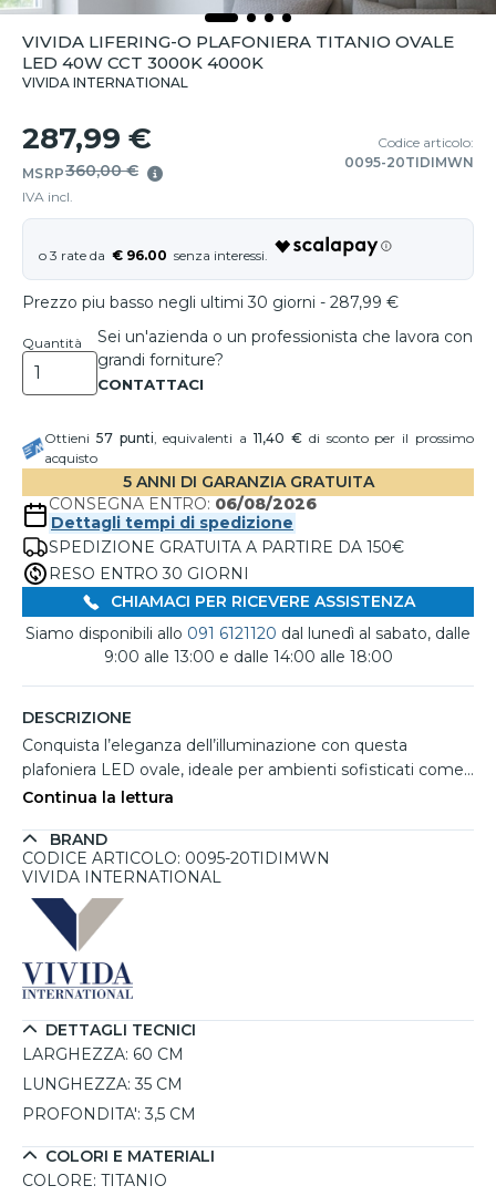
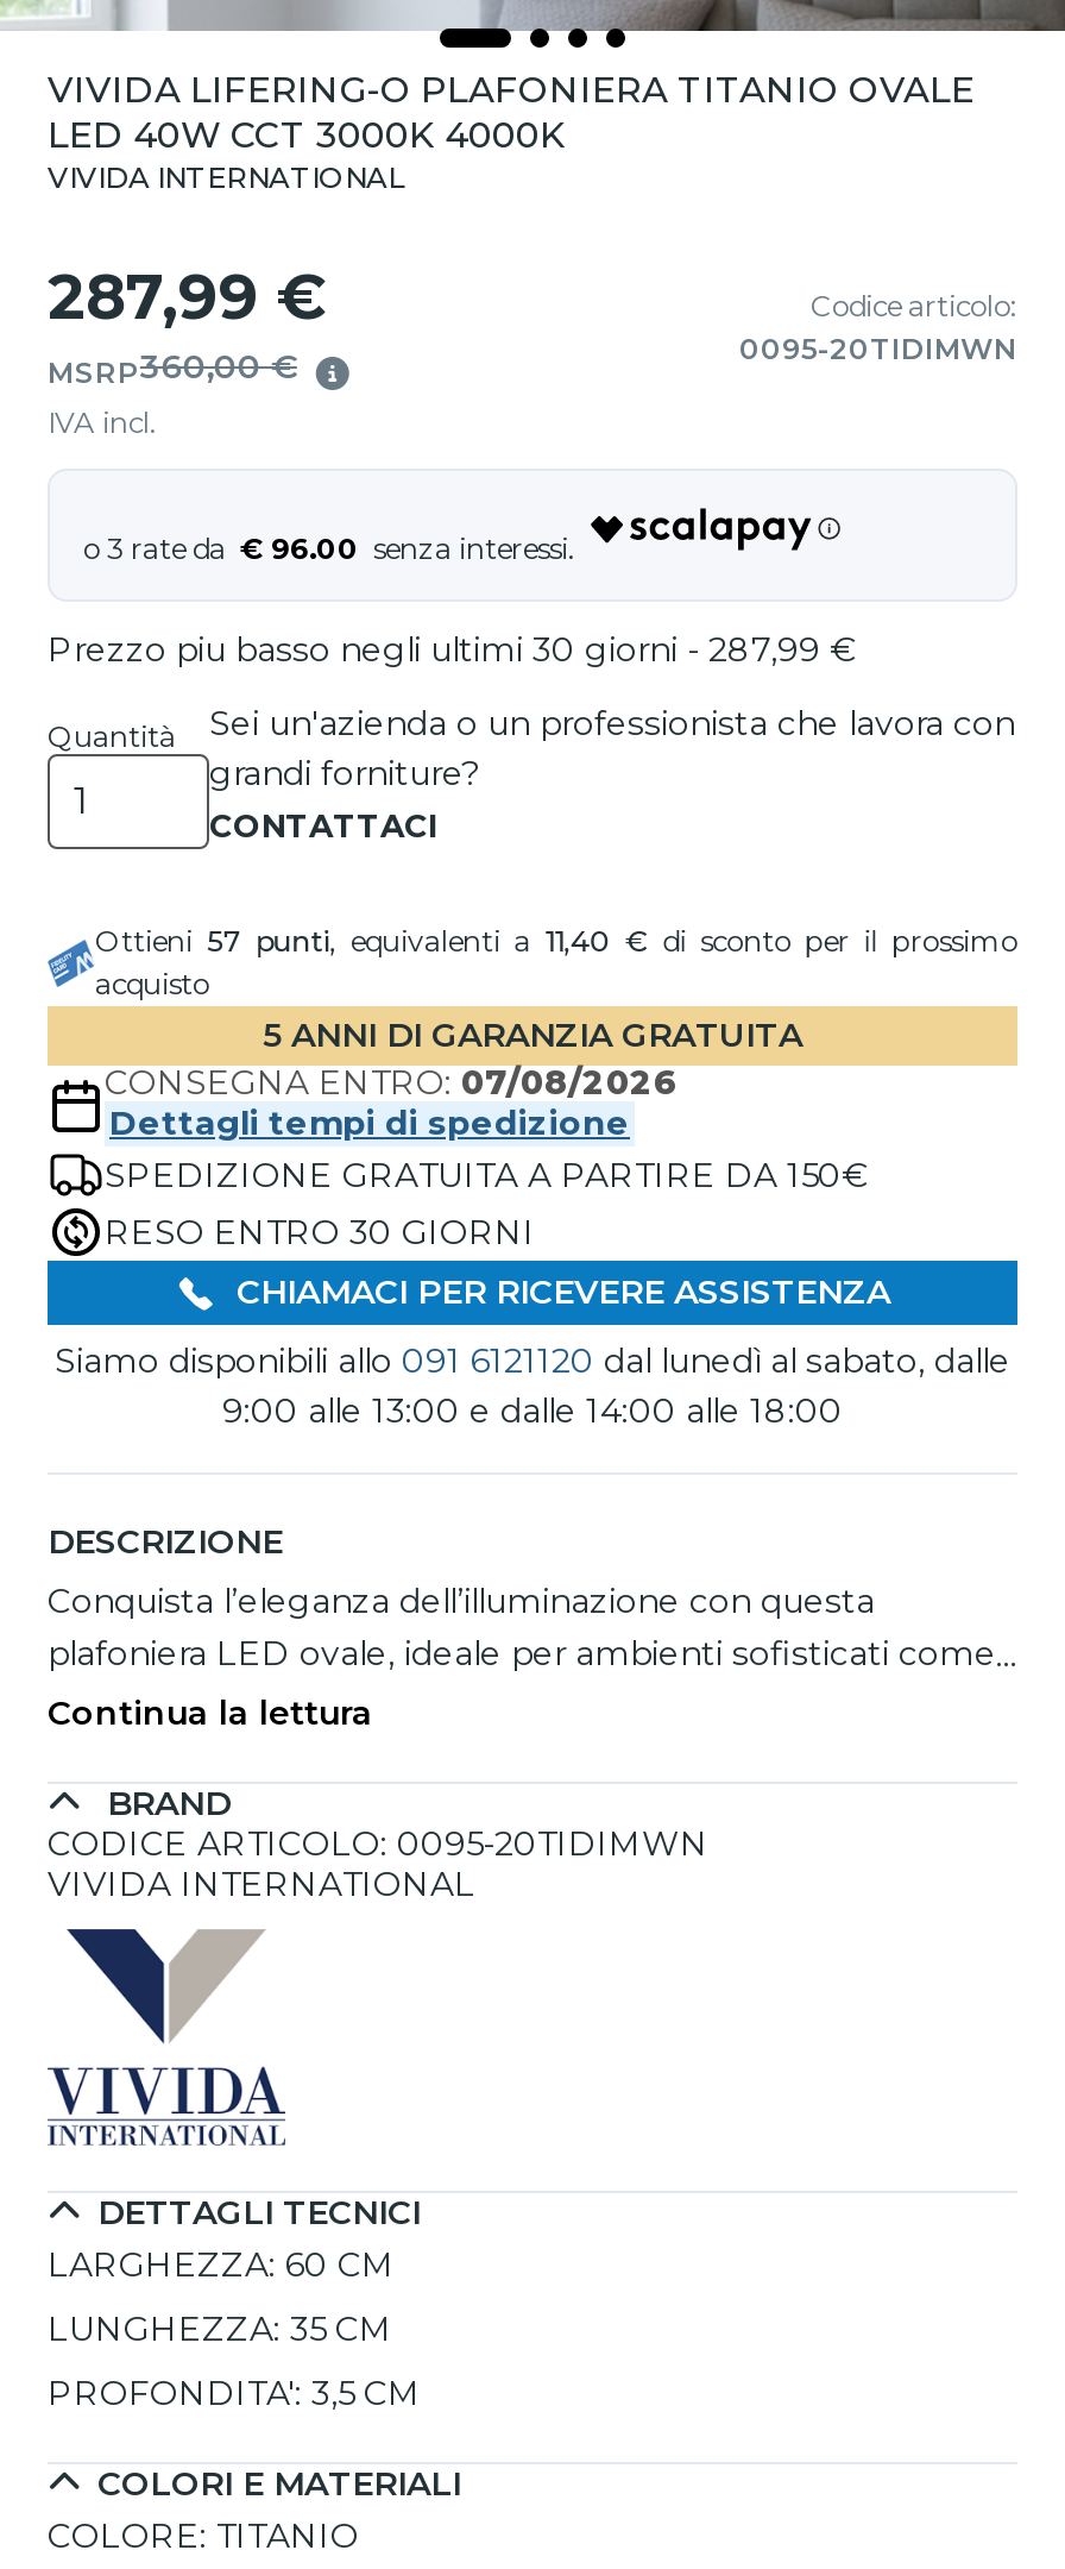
[49,494,317,514] CONSEGNA ENTRO: 06/08/2026 -> [105,1061,678,1104] CONSEGNA ENTRO: 07/08/2026

